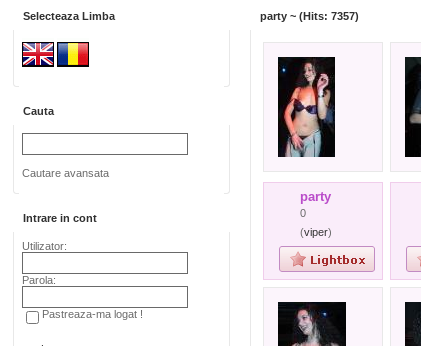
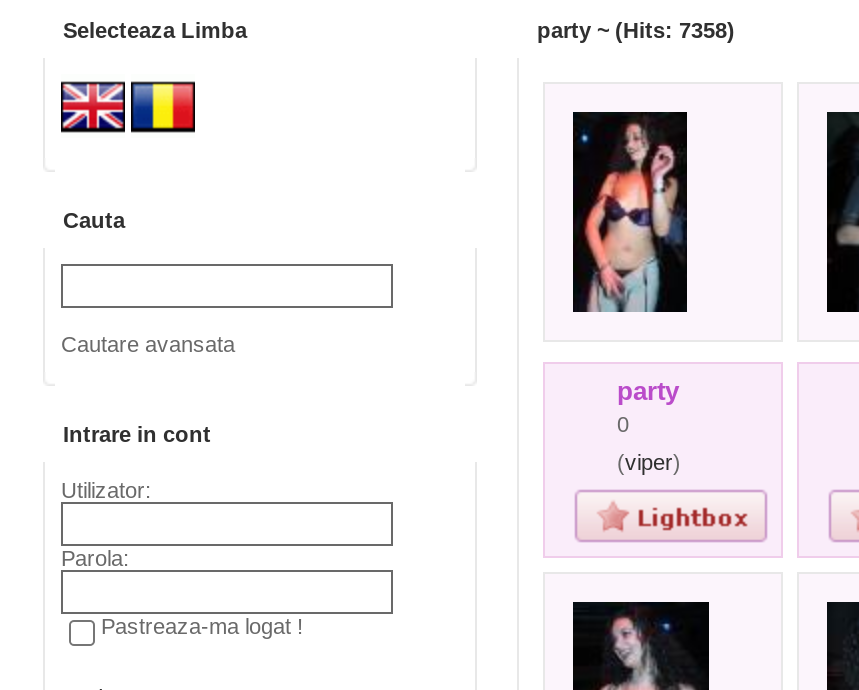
[260,10,359,22] party ~ (Hits: 7357) -> [537,18,735,42] party ~ (Hits: 7358)

